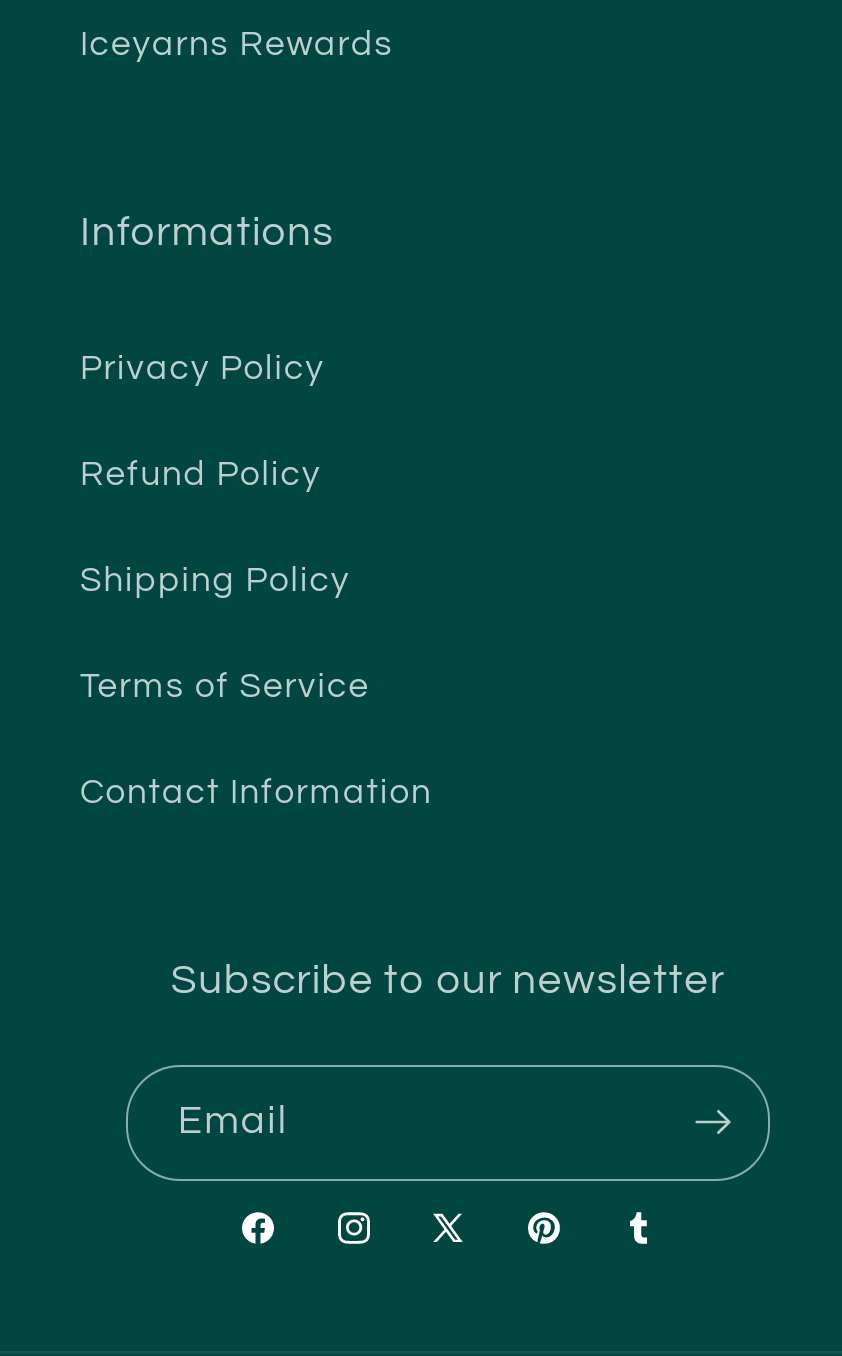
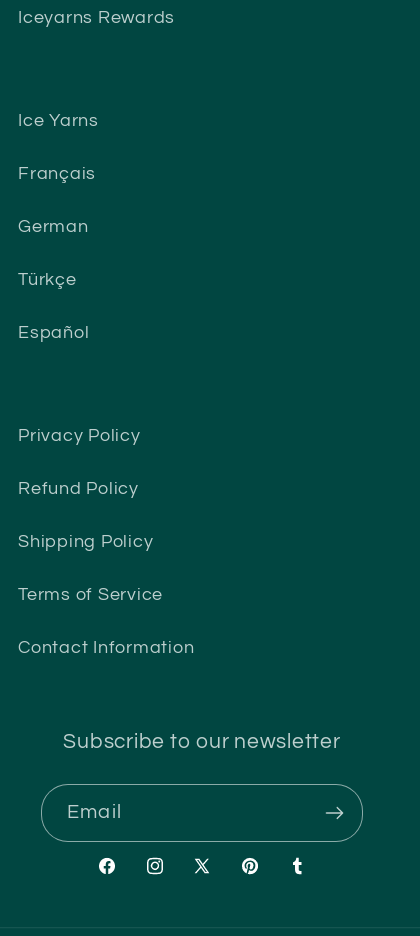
[80,211,334,253] Informations -> [18,112,99,342] Ice Yarns | Français | German | Türkçe | Español

